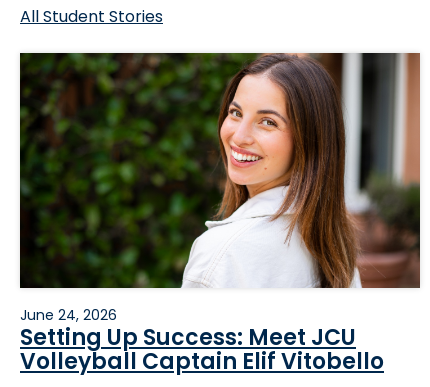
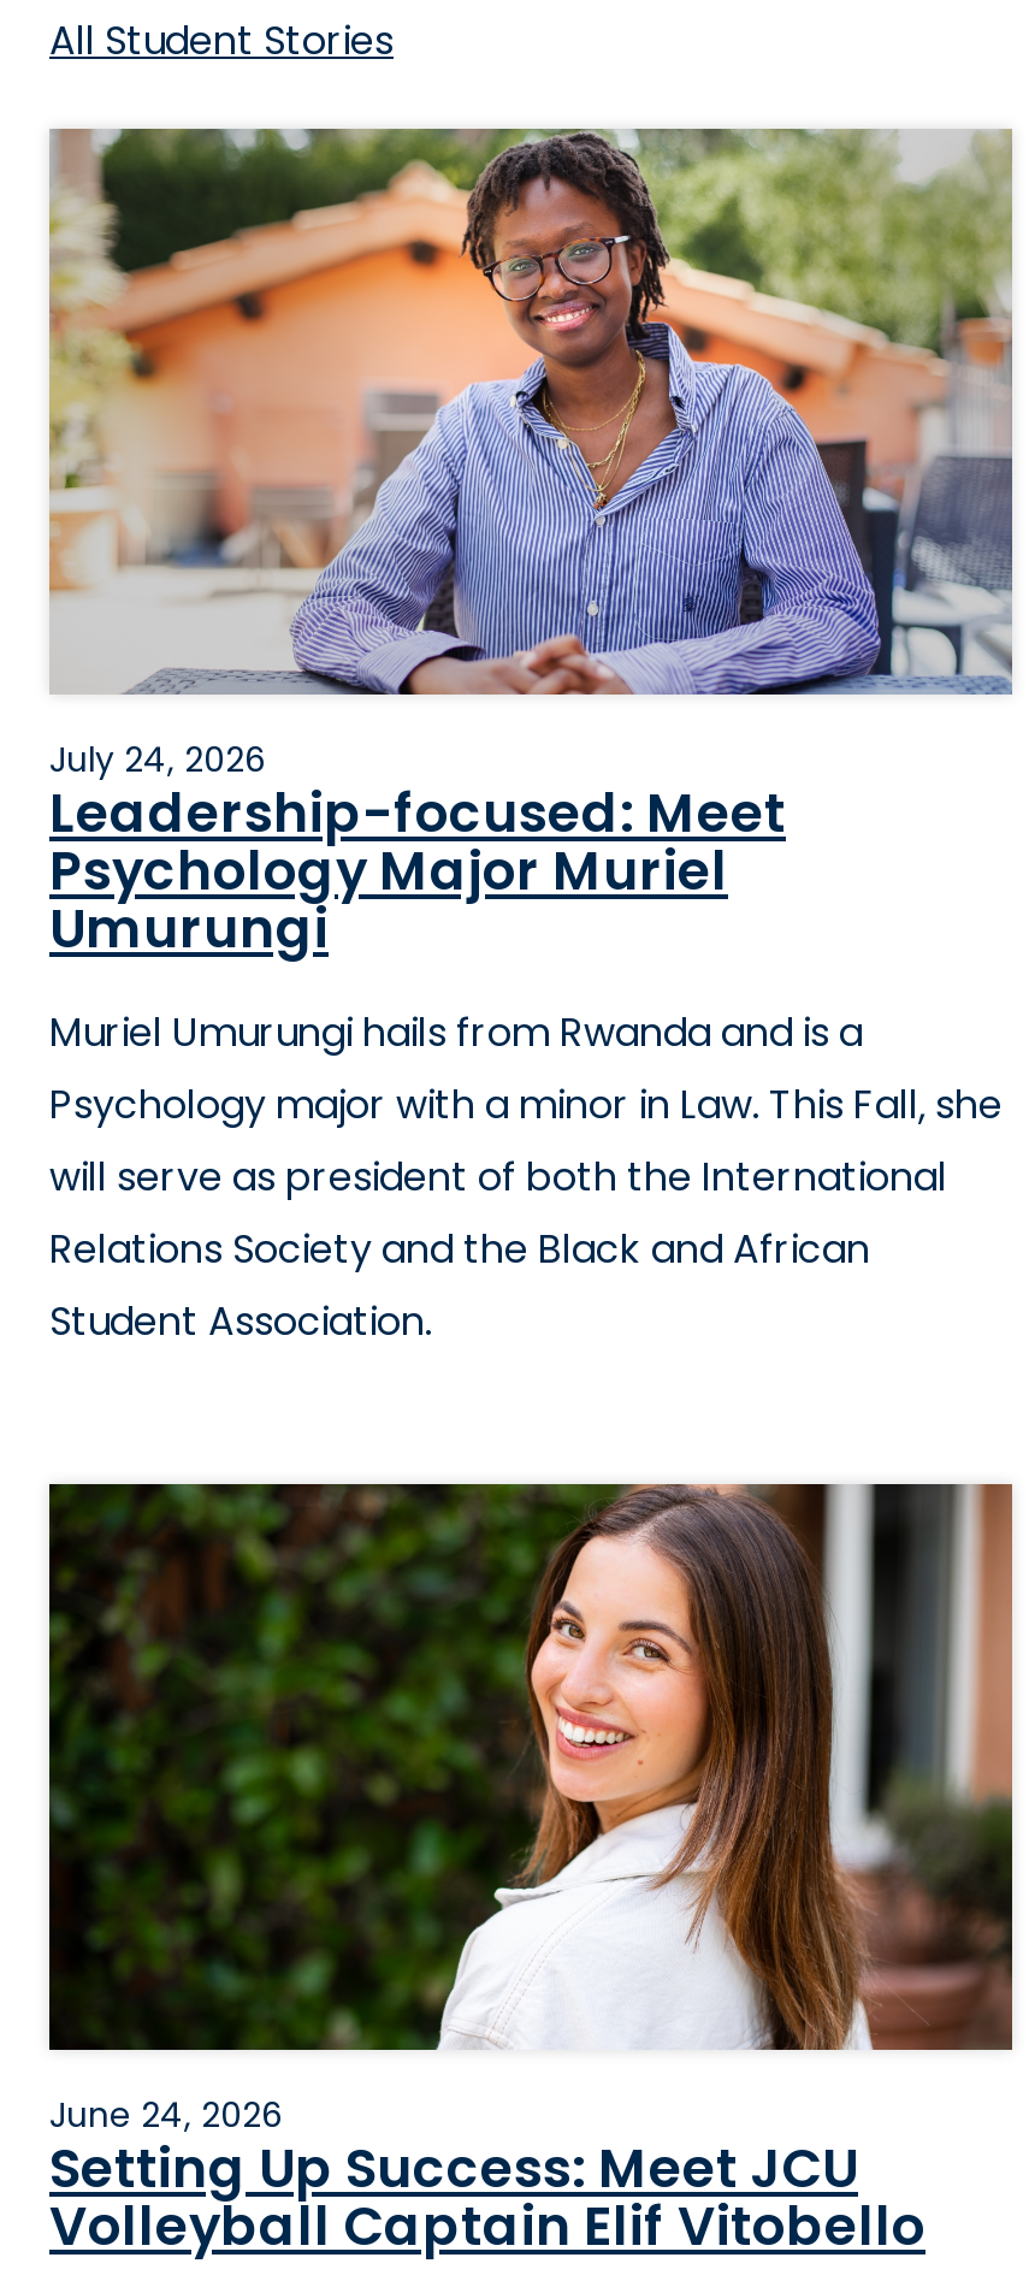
none -> [47,128,1015,1349] [image] | July 24, 2026 | Leadership-focused: Meet | Psychology Major Muriel | Umurungi | Muriel Umurungi hails from Rwanda and is a | Psychology major with a minor in Law. This Fall, she | will serve as president of both the International | Relations Society and the Black and African | Student Association.

